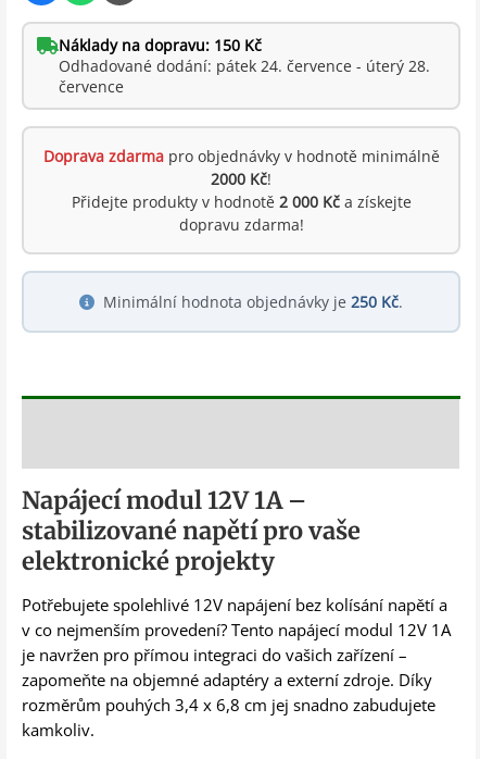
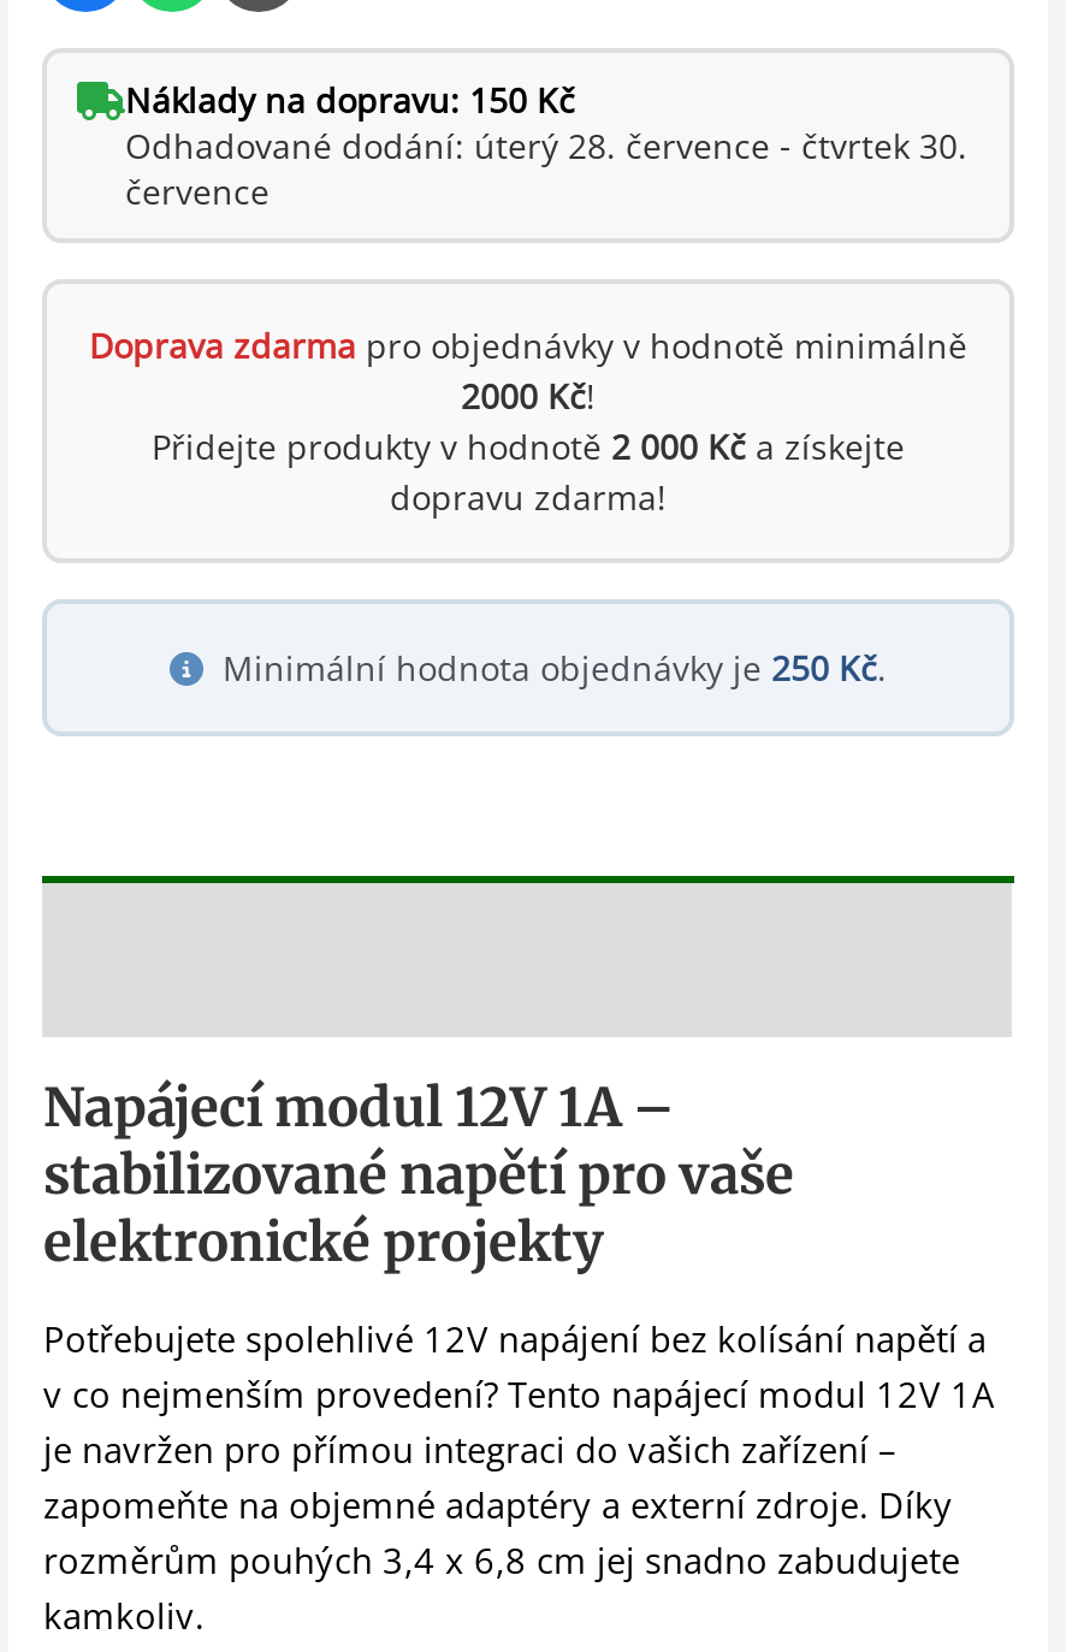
[59,56,431,76] Odhadované dodání: pátek 24. července - úterý 28. -> [125,123,967,169] Odhadované dodání: úterý 28. července - čtvrtek 30.

